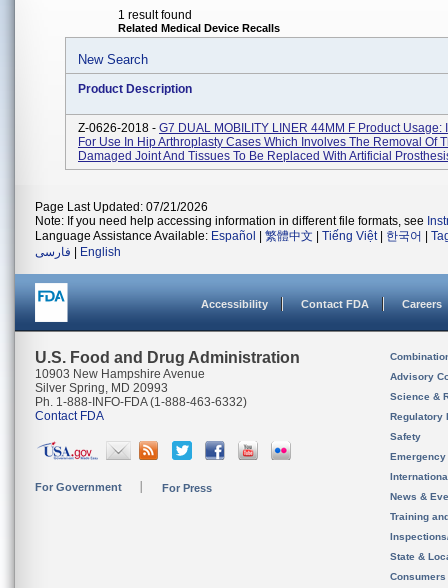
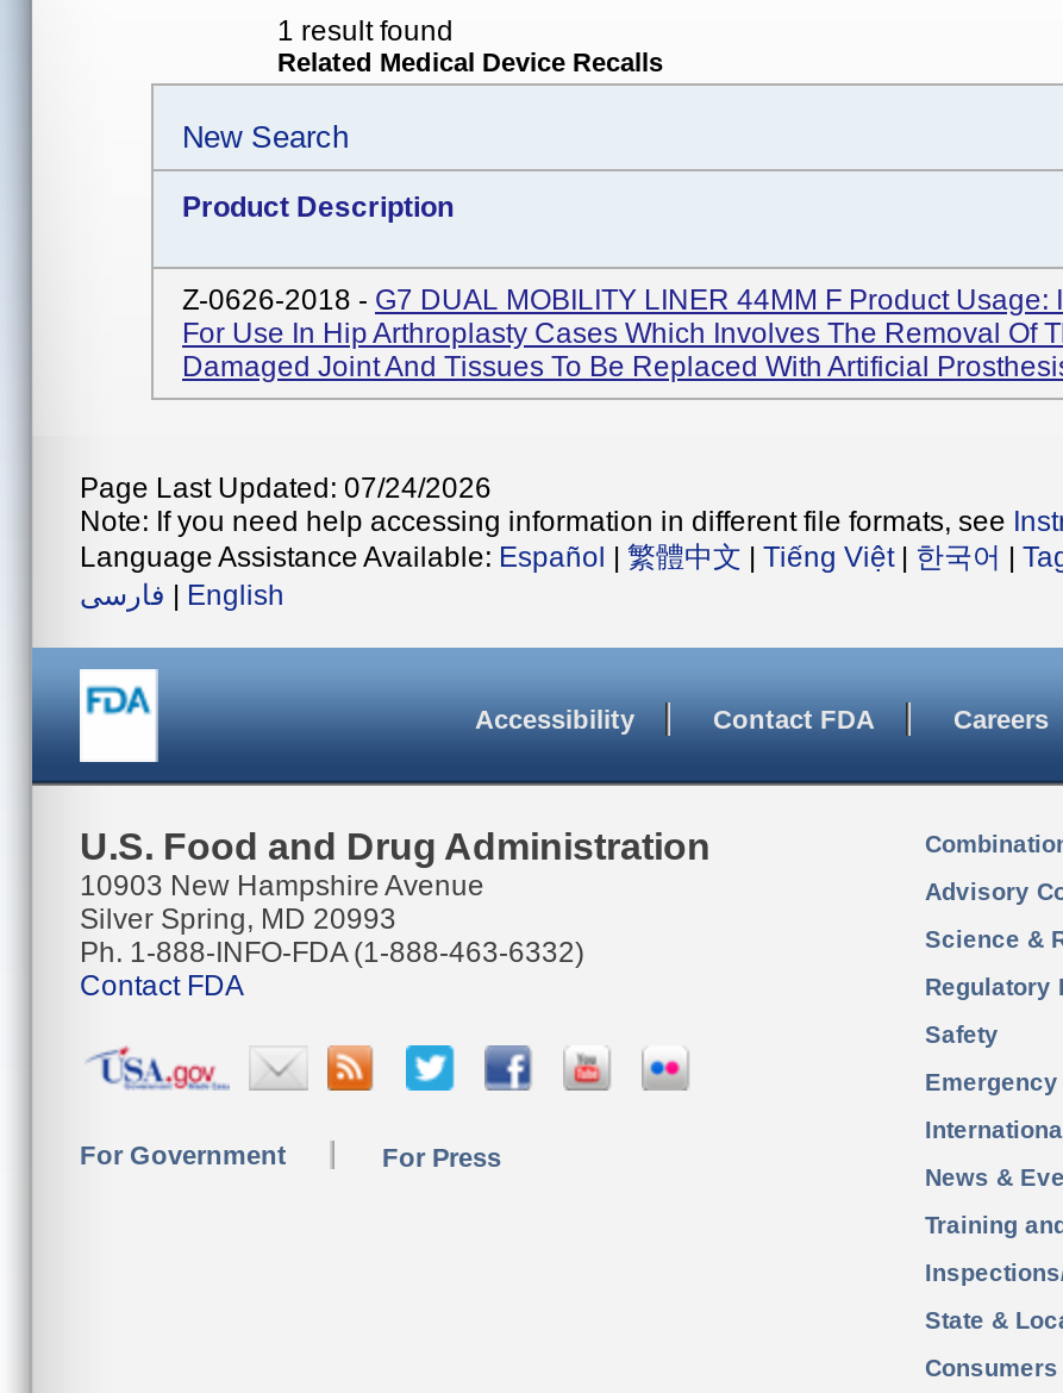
[35,200,208,214] Page Last Updated: 07/21/2026 -> [80,471,492,505] Page Last Updated: 07/24/2026

